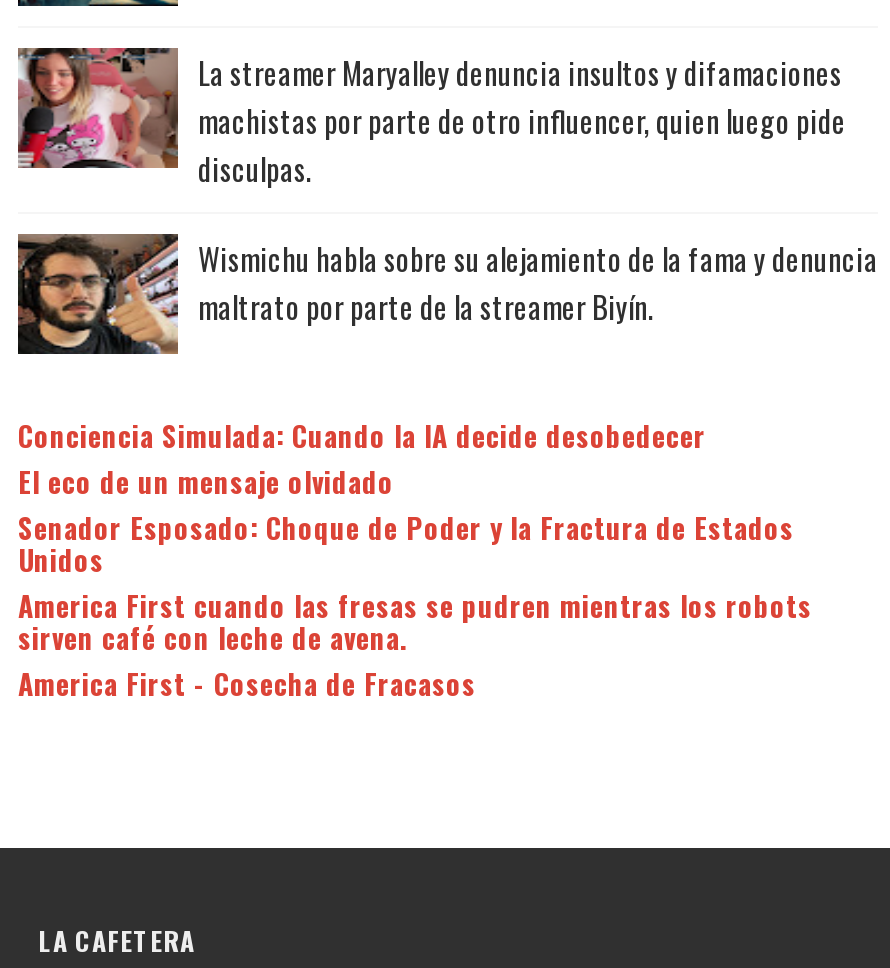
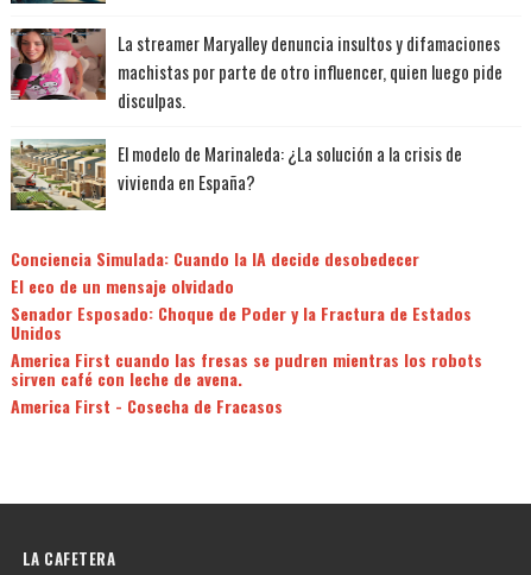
[16,232,878,356] [image] | Wismichu habla sobre su alejamiento de la fama y denuncia | maltrato por parte de la streamer Biyín. -> [10,138,462,211] [image] | El modelo de Marinaleda: ¿La solución a la crisis de | vivienda en España?

